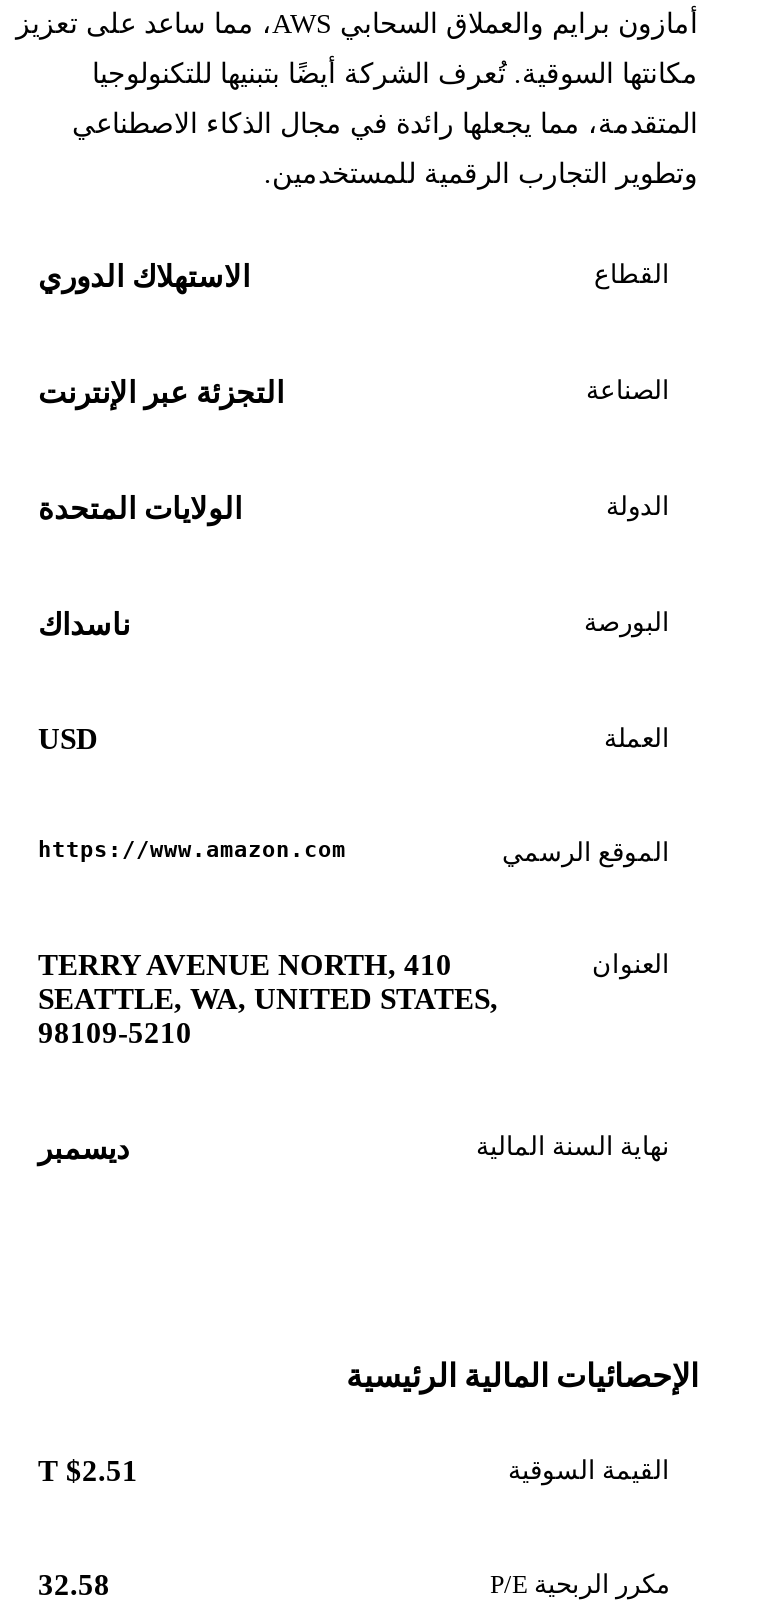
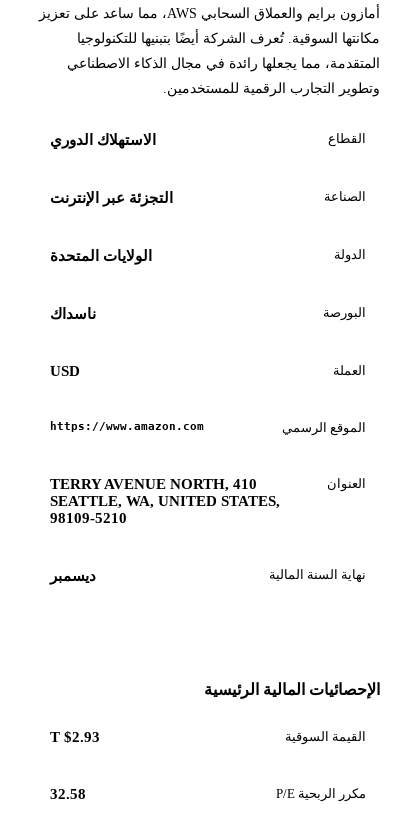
[74,1456,146,1488] $2.51 T -> [68,729,104,745] $2.93 T

